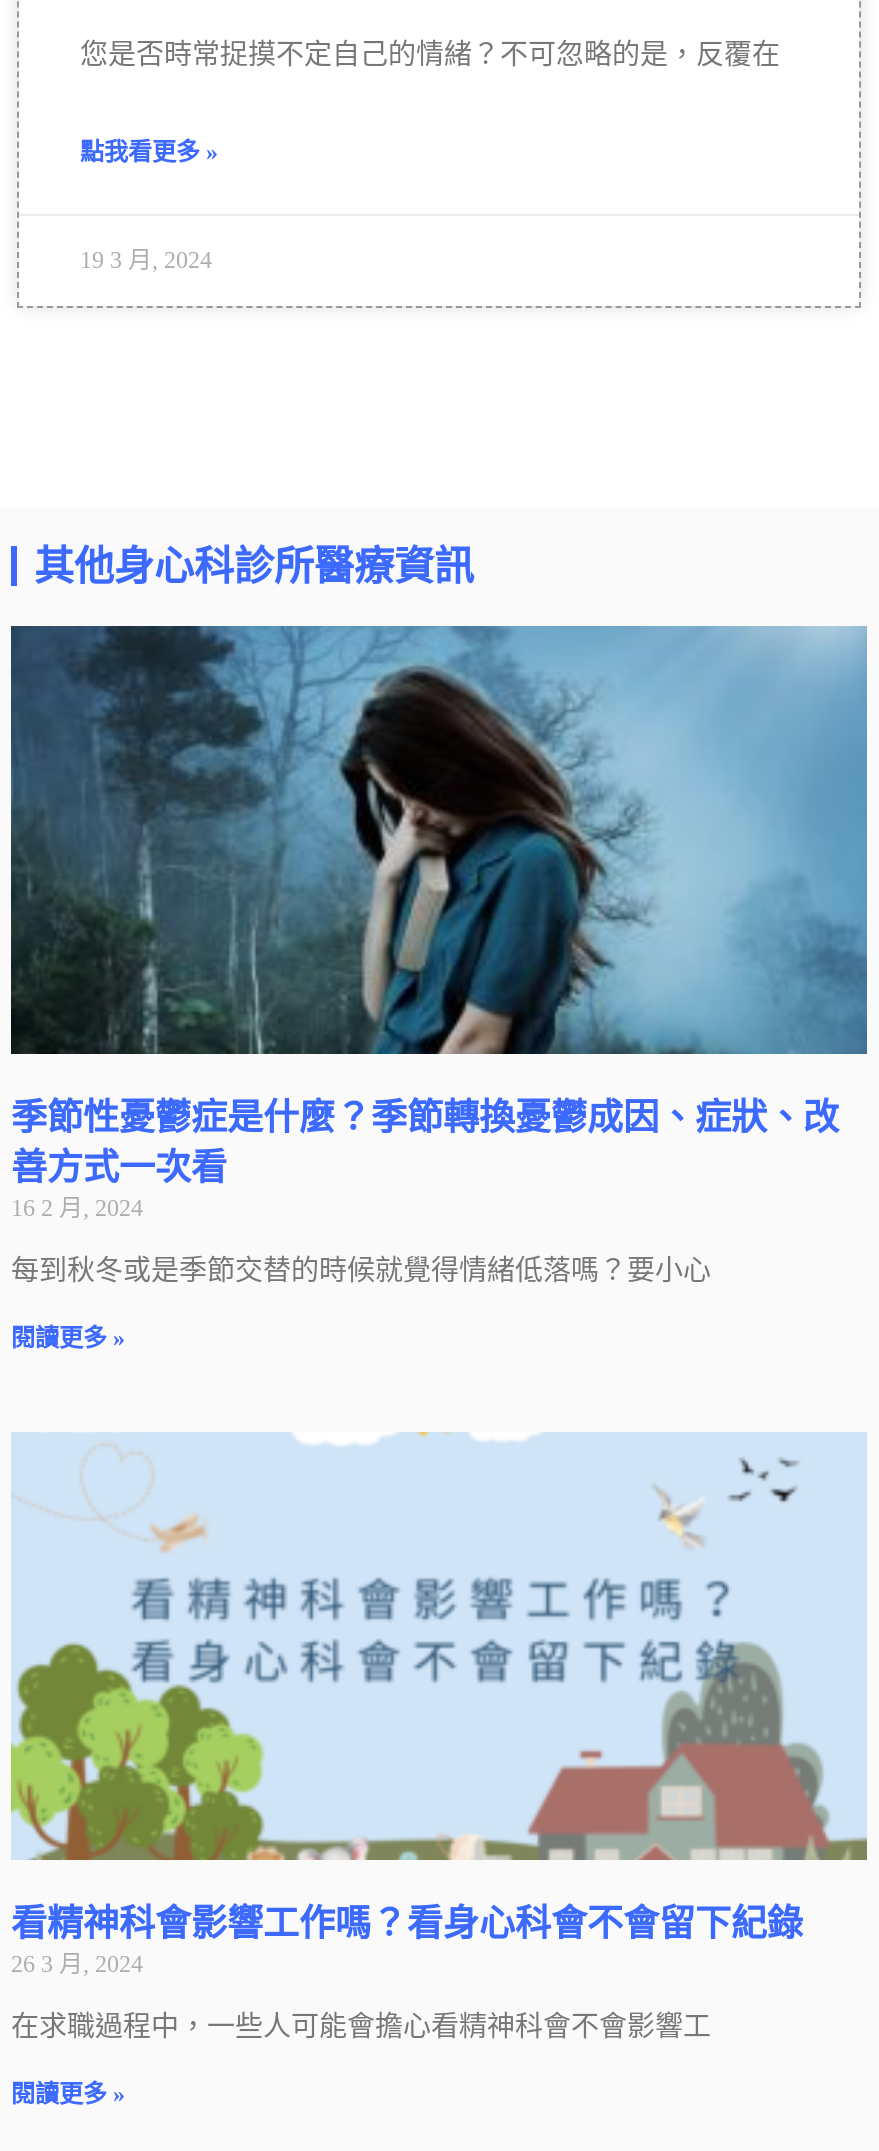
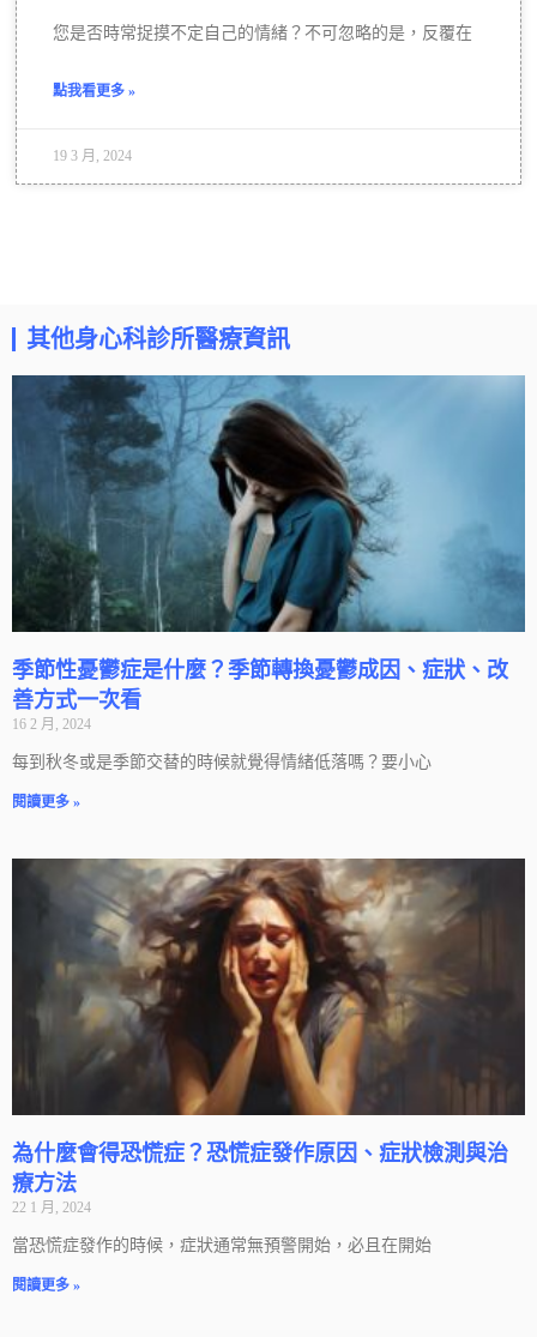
[9,1432,867,1977] [image] | 看精神科會影響工作嗎？看身心科會不會留下紀錄 | 26 3 月, 2024 -> [11,857,526,1215] [image] | 為什麼會得恐慌症？恐慌症發作原因、症狀檢測與治 | 療方法 | 22 1 月, 2024
[11,2011,711,2041] 在求職過程中，一些人可能會擔心看精神科會不會影響工 -> [12,1236,432,1254] 當恐慌症發作的時候，症狀通常無預警開始，必且在開始

